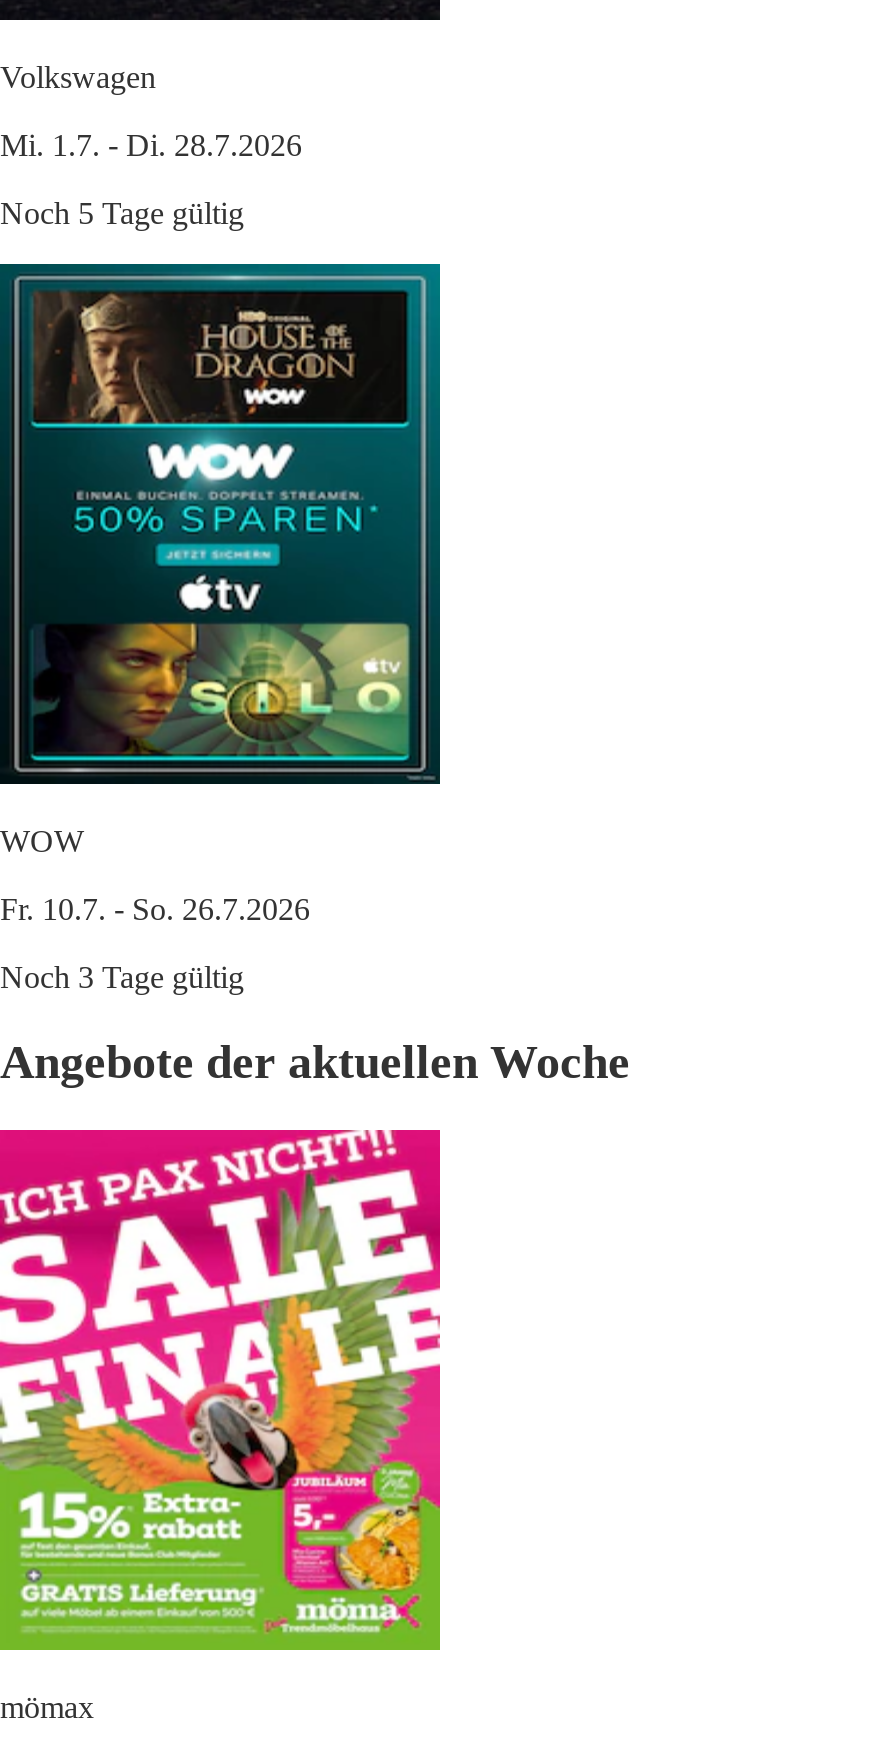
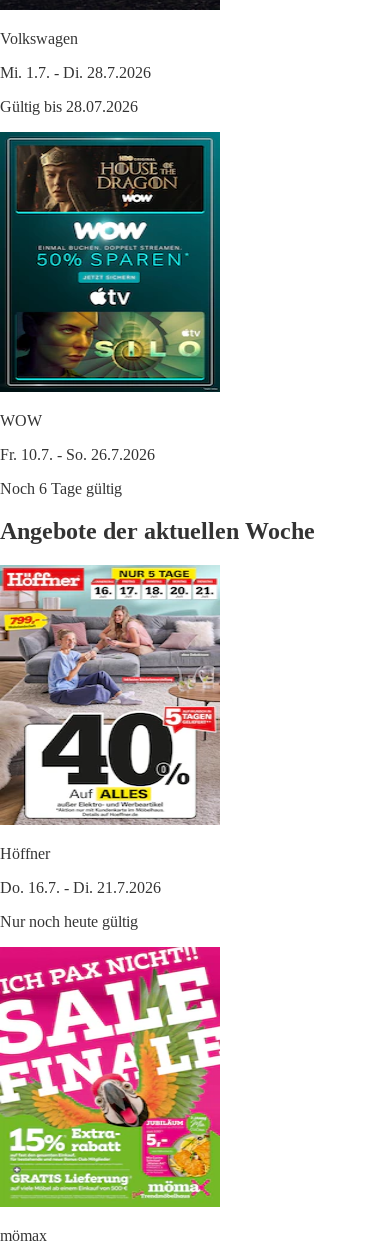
[0,197,244,231] Noch 5 Tage gültig -> [0,98,138,115] Gültig bis 28.07.2026
[0,961,244,995] Noch 3 Tage gültig -> [0,480,122,497] Noch 6 Tage gültig
none -> [0,564,221,930] [image] | Höffner | Do. 16.7. - Di. 21.7.2026 | Nur noch heute gültig

